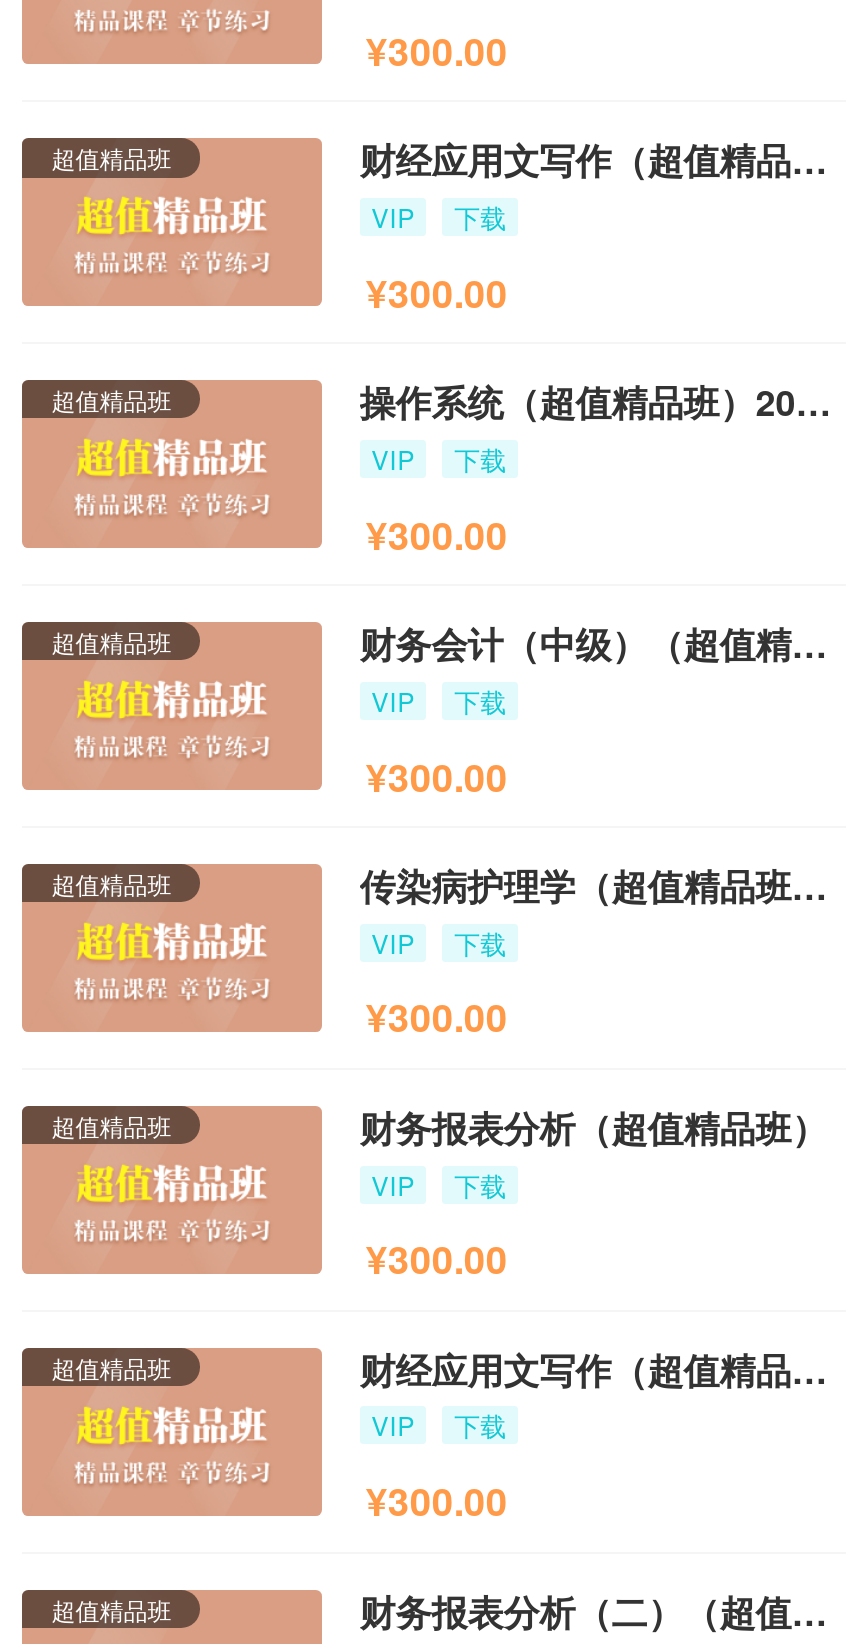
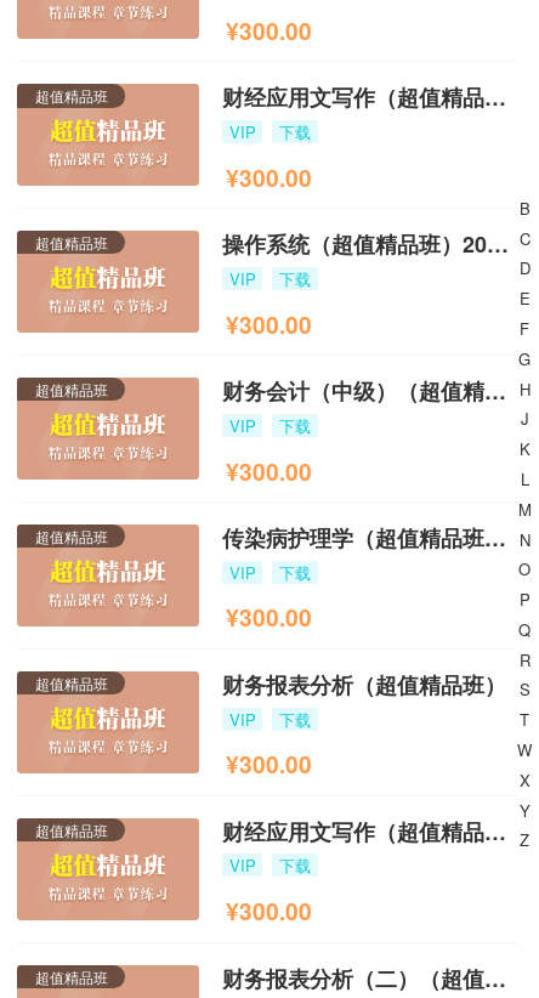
none -> [517,196,532,852] B | C | D | E | F | G | H | J | K | L | M | N | O | P | Q | R | S | T | W | X | Y | Z

